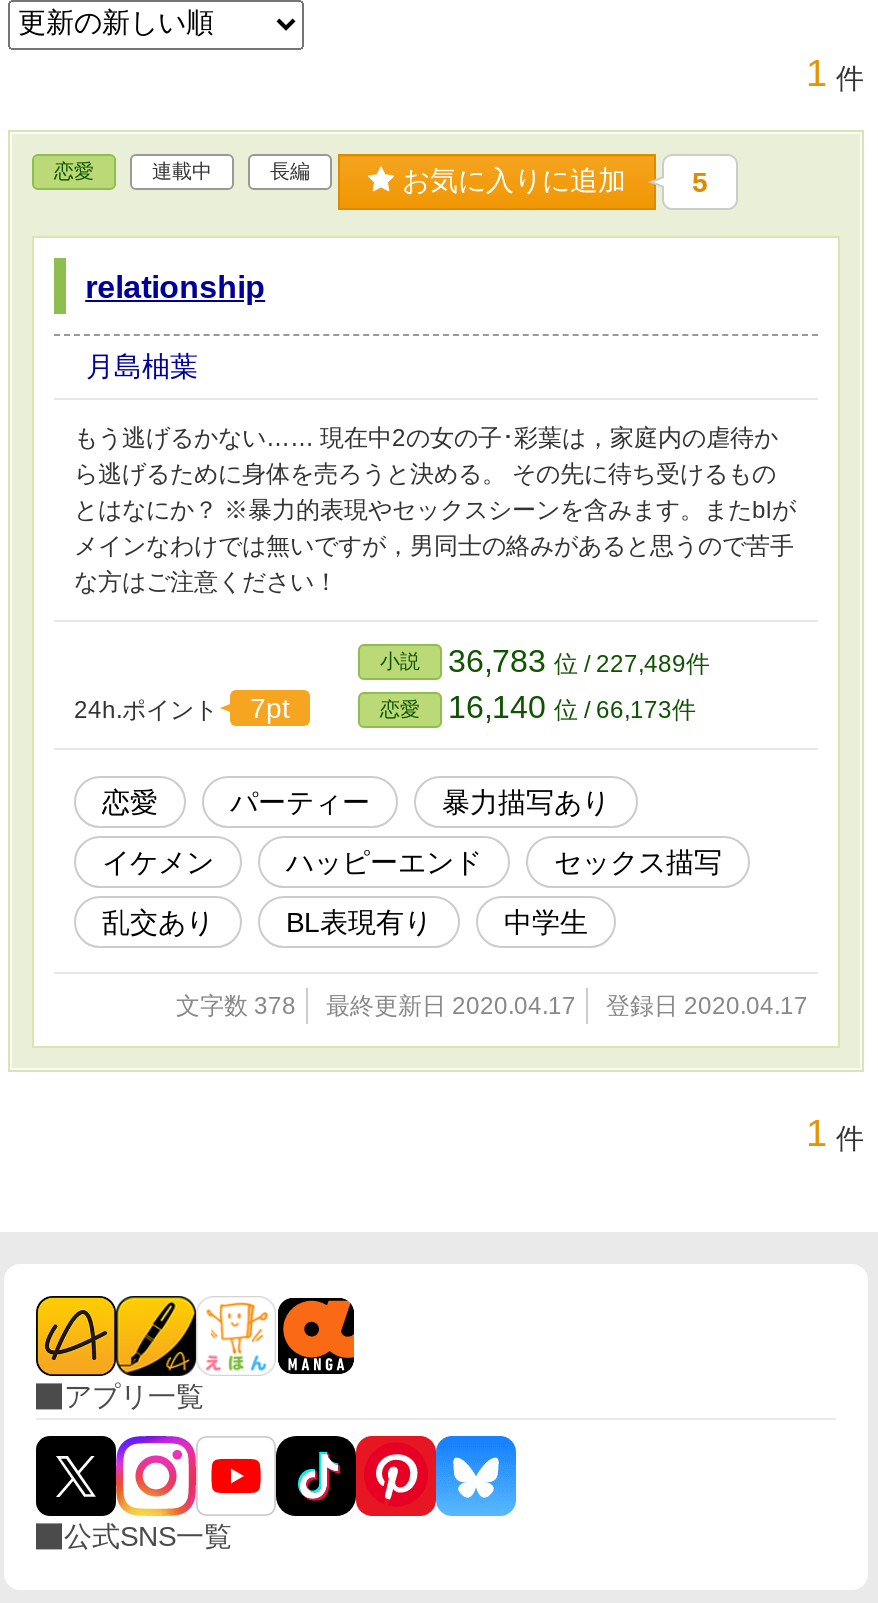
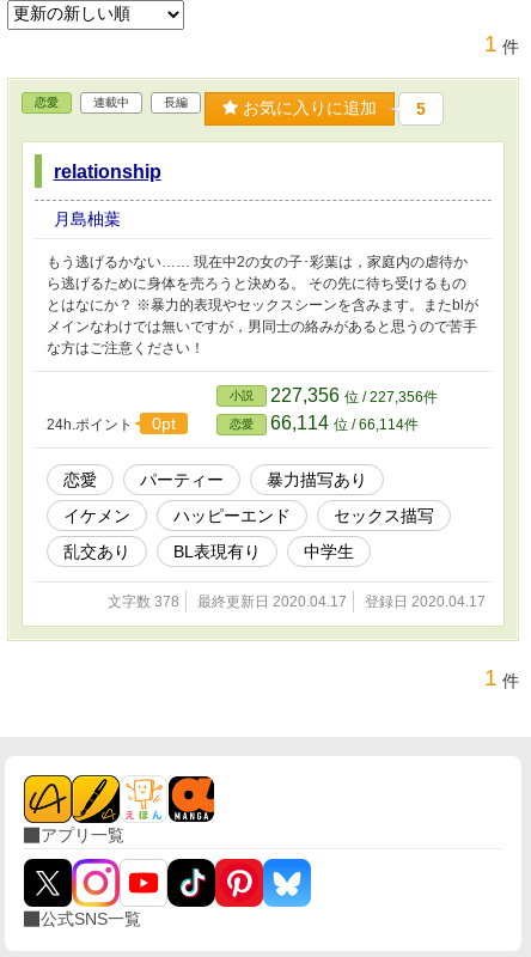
[380,643,710,677] 小説 36,783位 / 227,489件 -> [230,385,438,405] 小説 227,356位 / 227,356件
[74,691,290,723] 24h.ポイント 7pt -> [47,413,176,433] 24h.ポイント 0pt
[448,689,696,723] 16,140位 / 66,173件 -> [270,412,419,433] 66,114位 / 66,114件

